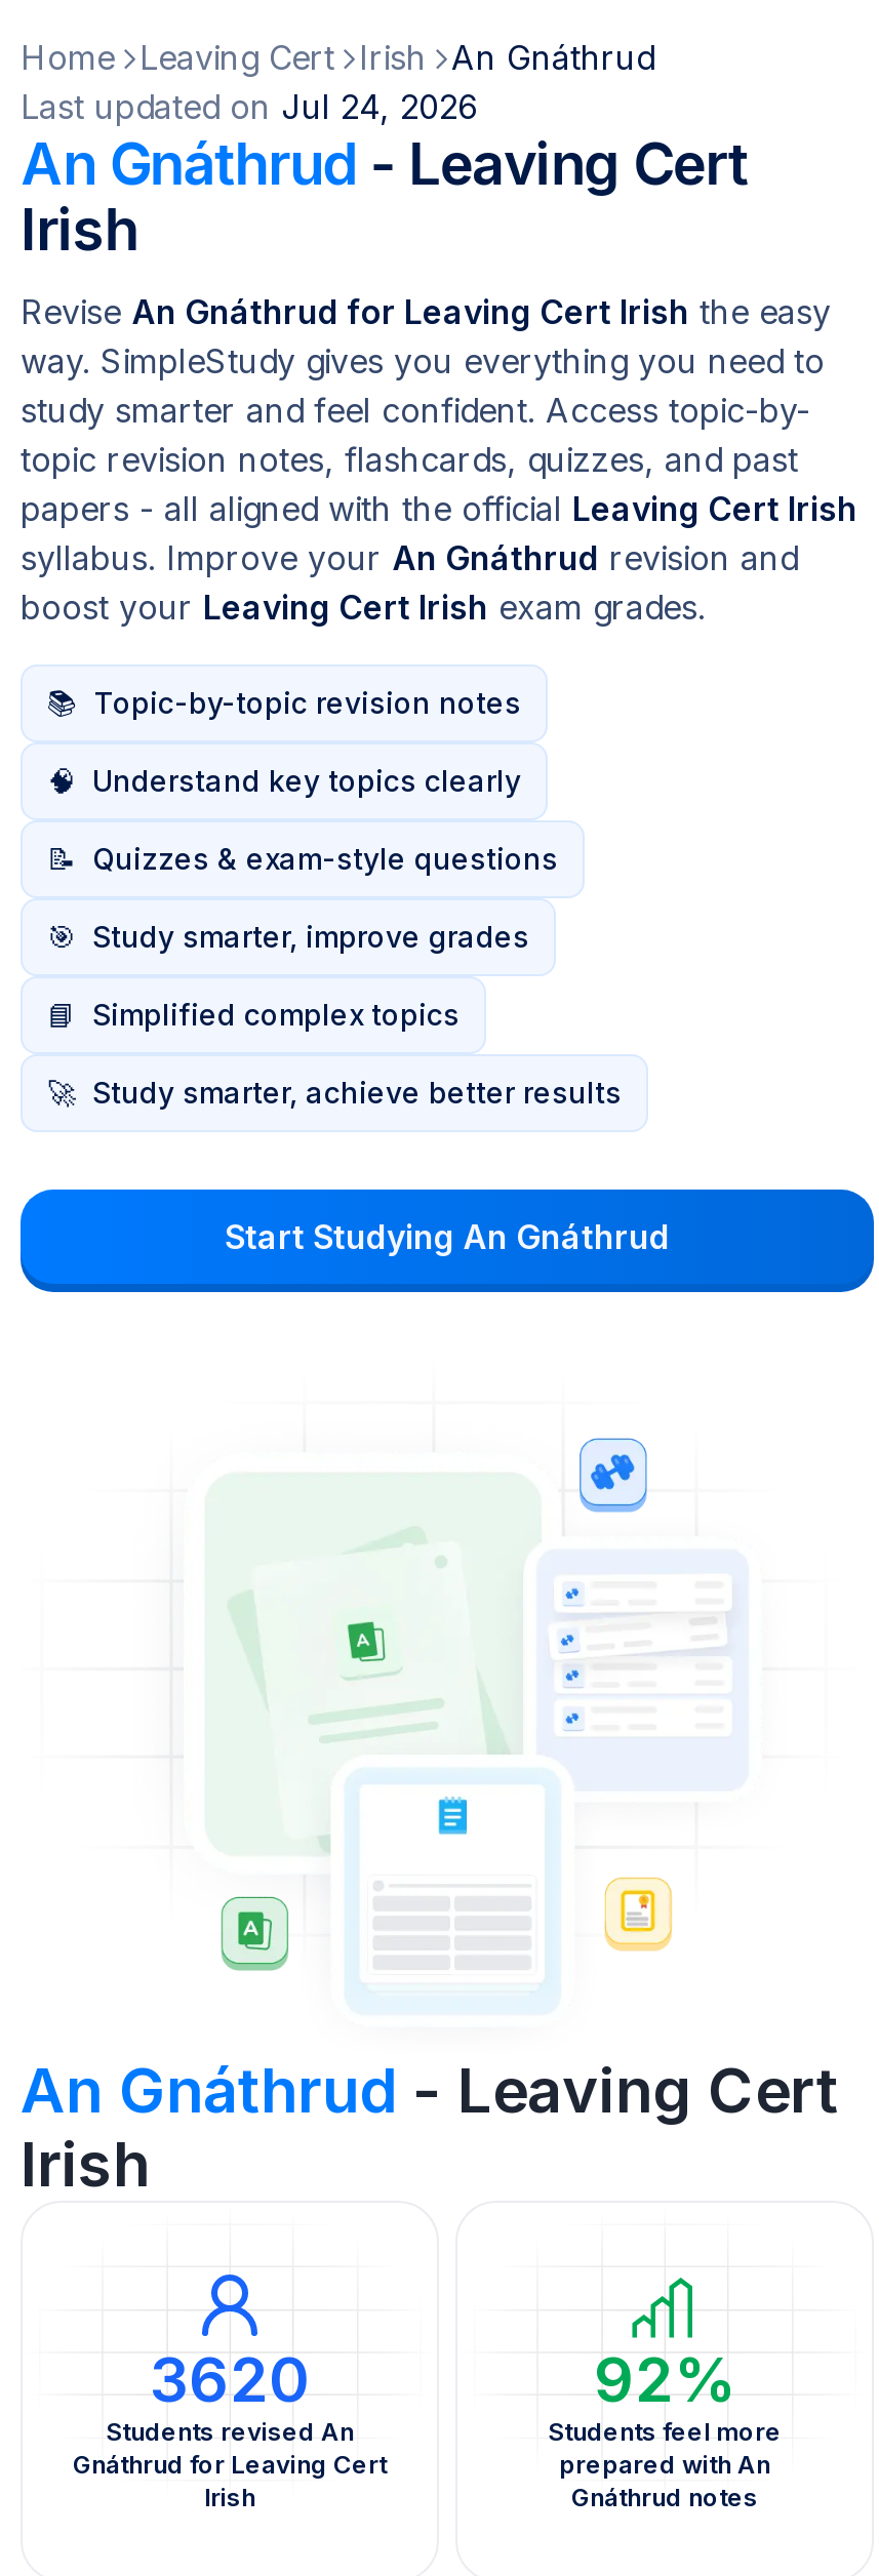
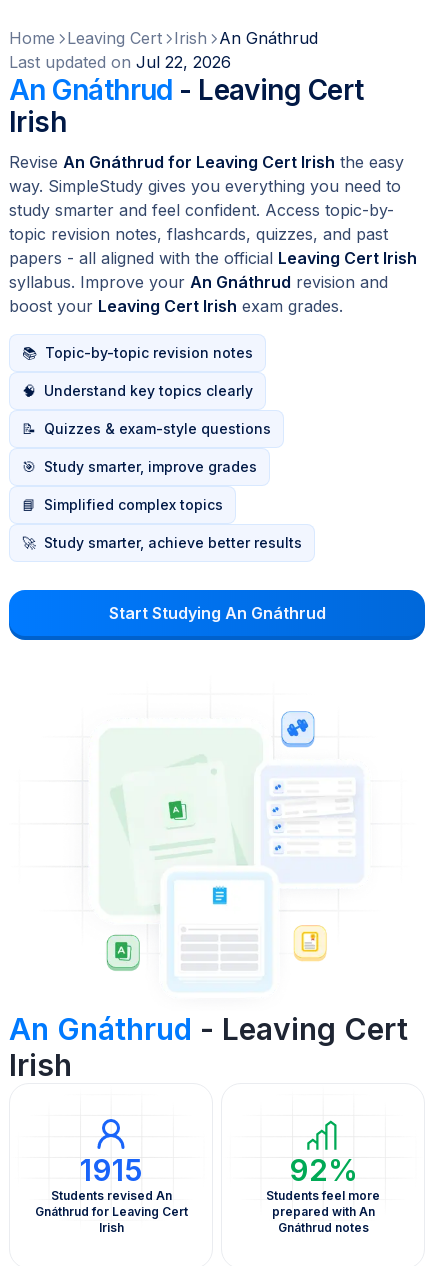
[21,86,478,127] Last updated on Jul 24, 2026 -> [9,52,231,72] Last updated on Jul 22, 2026
[150,2343,310,2416] 3620 -> [79,1152,142,1188] 1915

